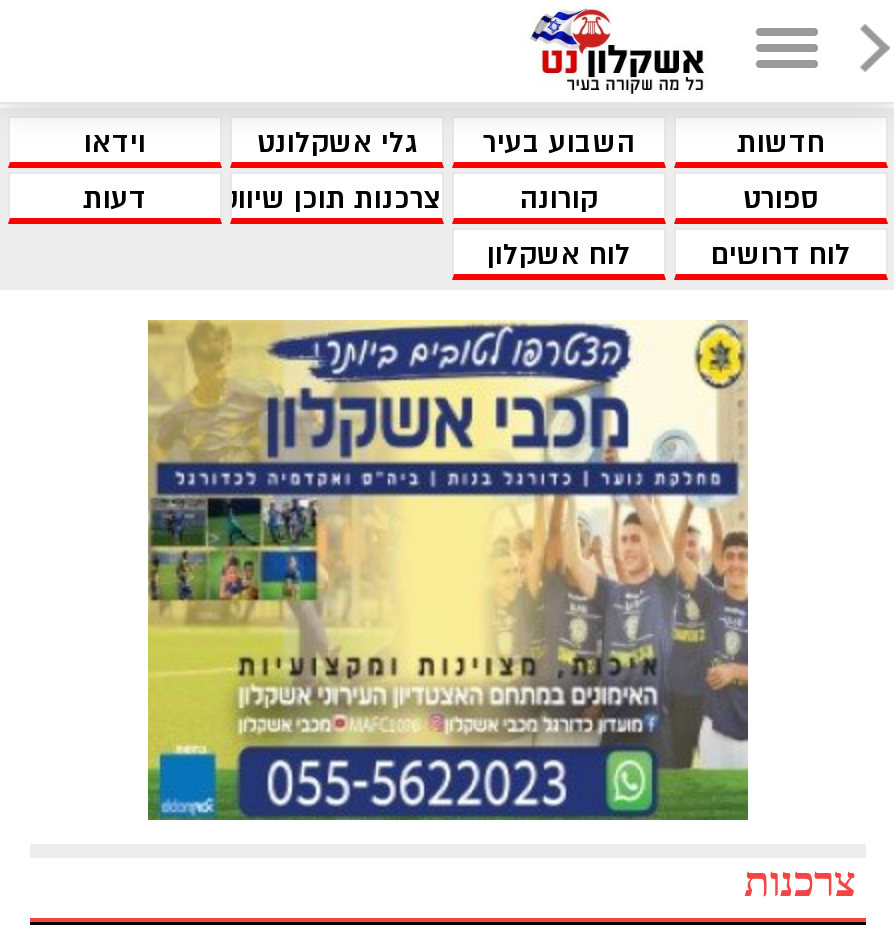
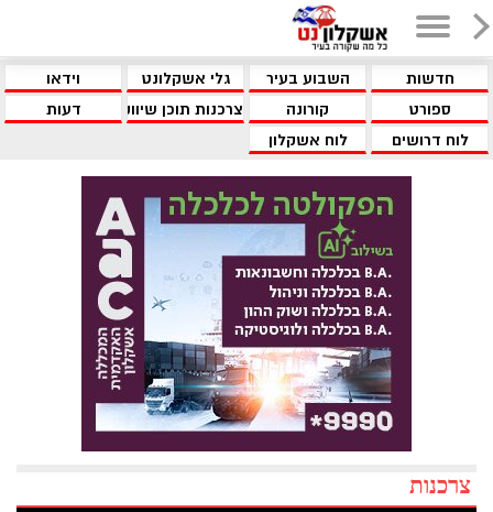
[146,318,750,822] [image] -> [80,175,413,451] [image]

